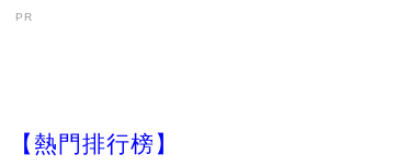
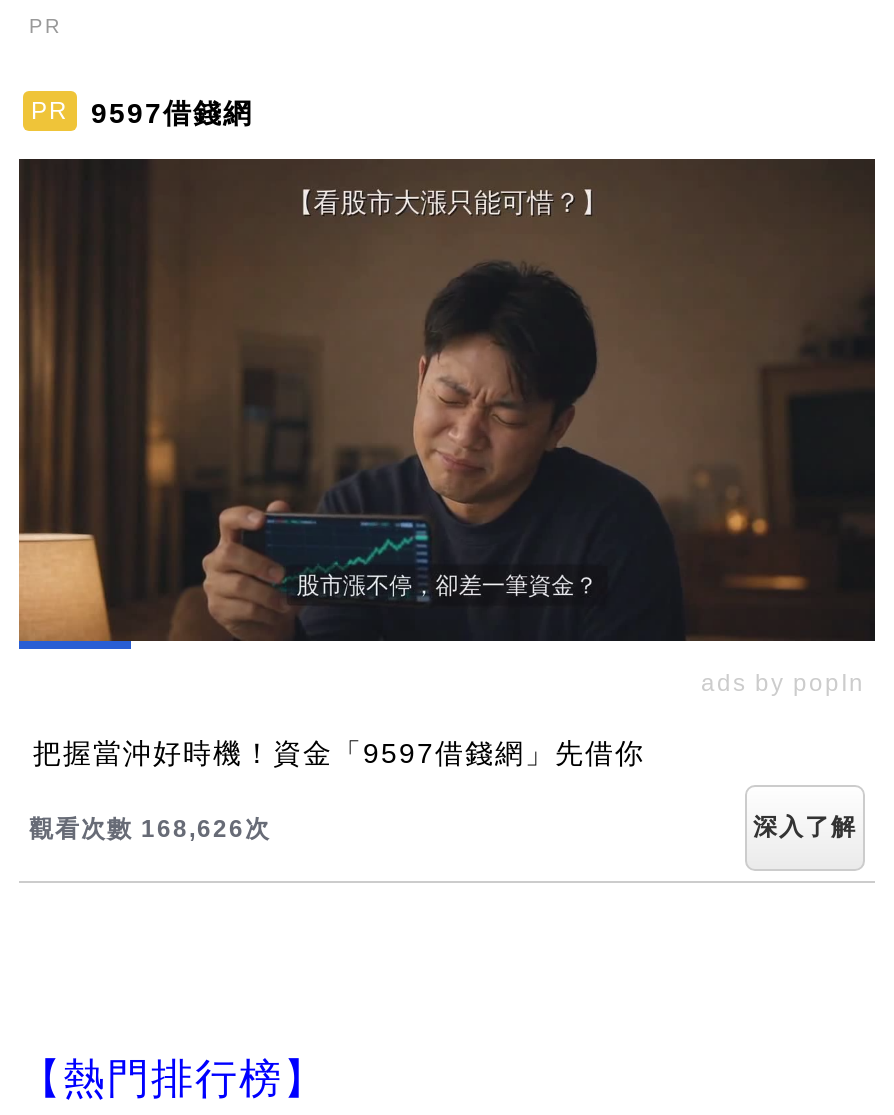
none -> [17,157,877,843] [image] | ads by popIn | 把握當沖好時機！資金「9597借錢網」先借你 | 觀看次數 168,626次 | 深入了解
none -> [31,96,253,128] PR | 9597借錢網

